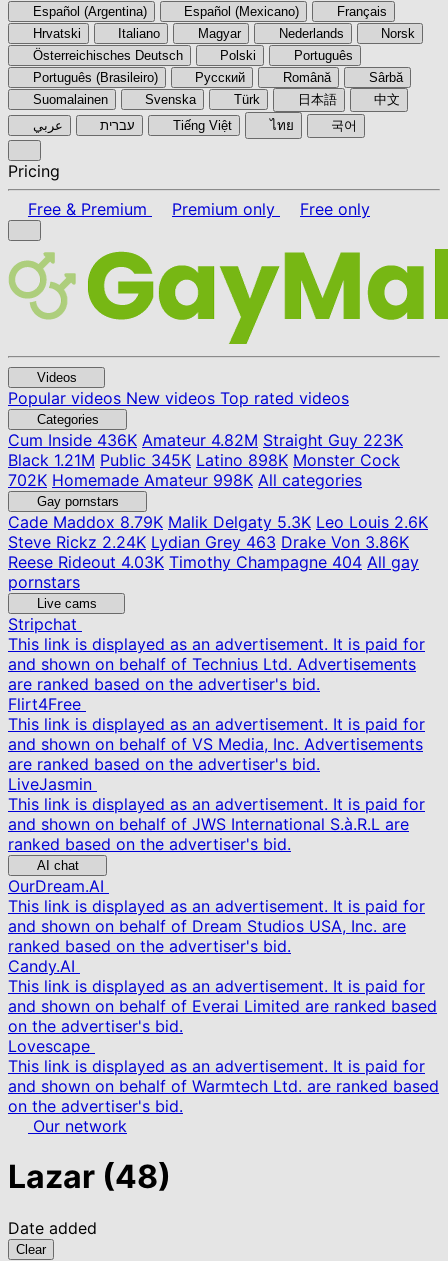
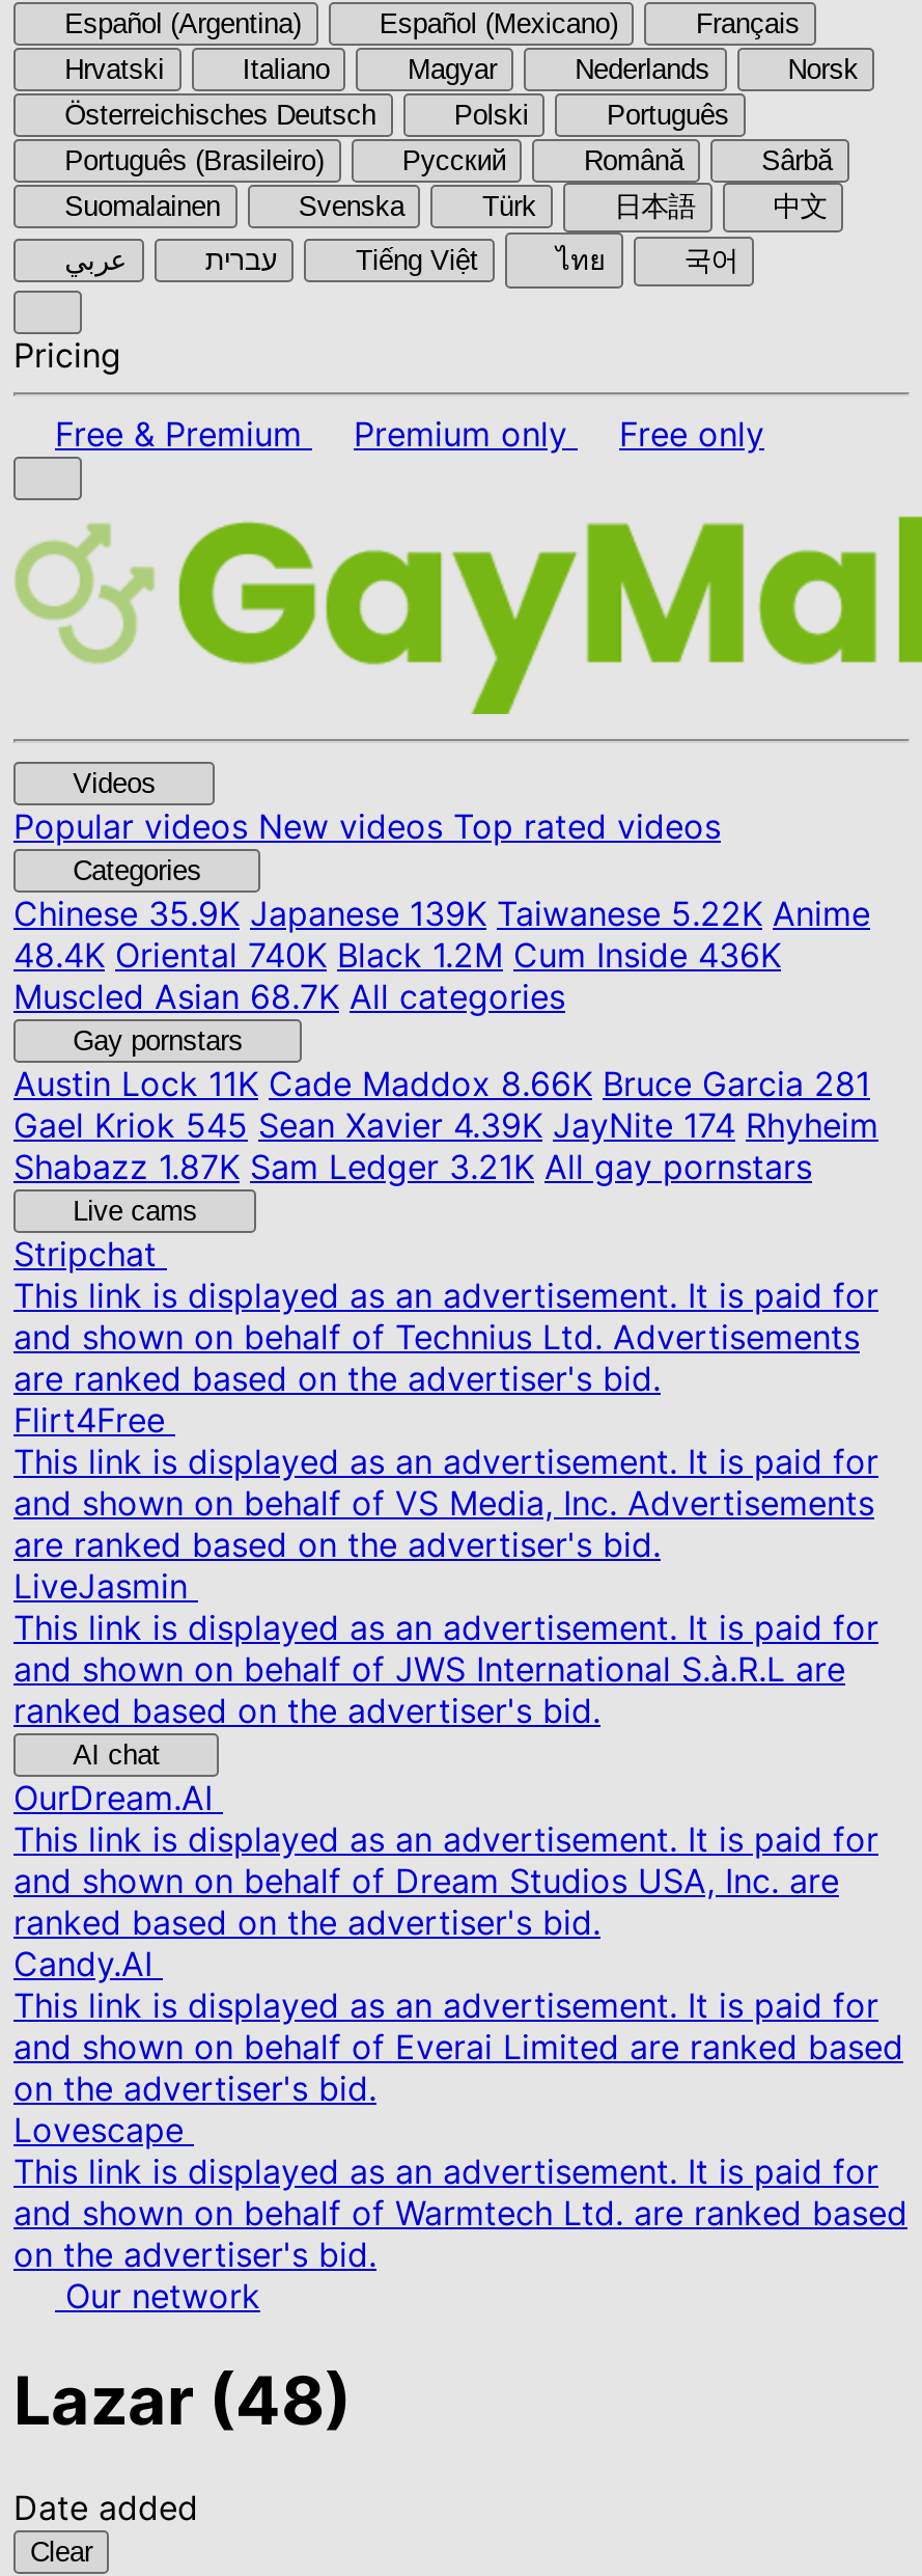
[8,430,403,490] Cum Inside436K Amateur 4.82M Straight Guy 223K | Black 1.21M Public 345K Latino 898K Monster Cock | 702K Homemade Amateur 998K All categories -> [13,893,870,1017] Chinese35.9K Japanese 139K Taiwanese 5.22K Anime | 48.4K Oriental 740K Black 1.2M Cum Inside 436K | Muscled Asian 68.7K All categories
[8,512,428,592] Cade Maddox8.79K Malik Delgaty 5.3K Leo Louis 2.6K | Steve Rickz 2.24K Lydian Grey463 Drake Von 3.86K | Reese Rideout 4.03K Timothy Champagne 404 All gay | pornstars -> [13,1063,878,1187] Austin Lock11K Cade Maddox 8.66K Bruce Garcia 281 | Gael Kriok 545 Sean Xavier 4.39K JayNite 174 Rhyheim | Shabazz 1.87K Sam Ledger 3.21K All gay pornstars

